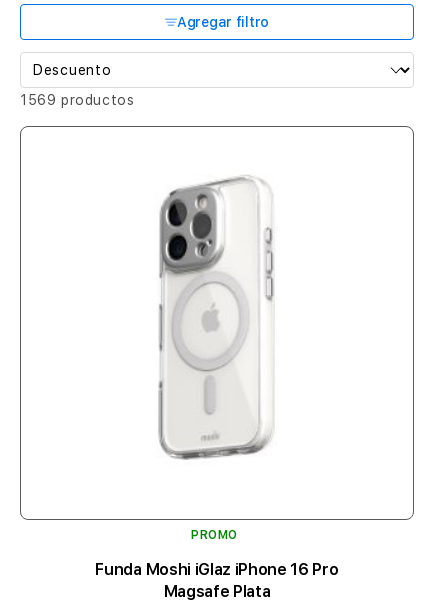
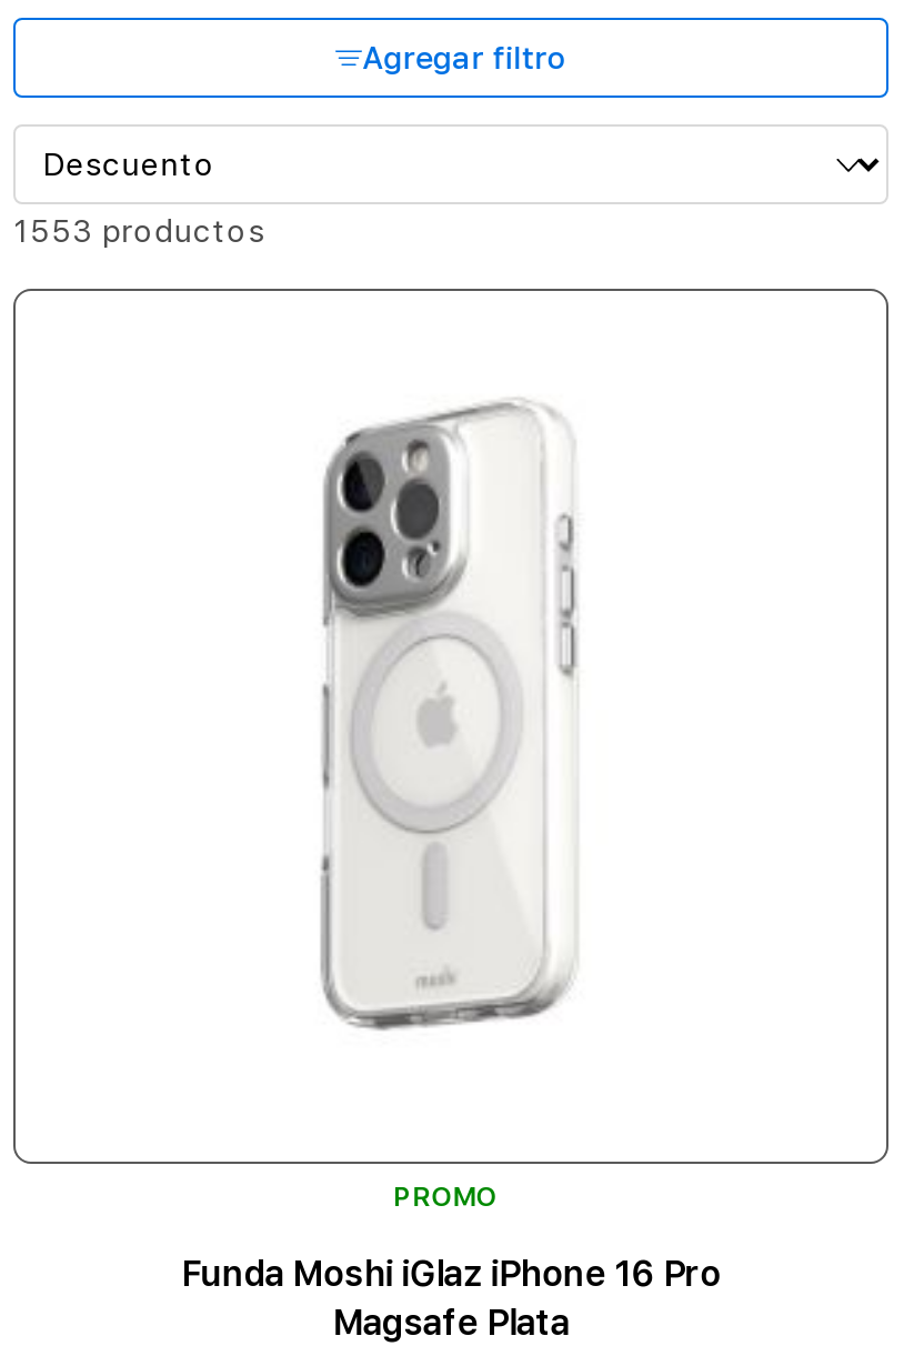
[20,92,134,108] 1569 productos -> [13,213,265,249] 1553 productos

